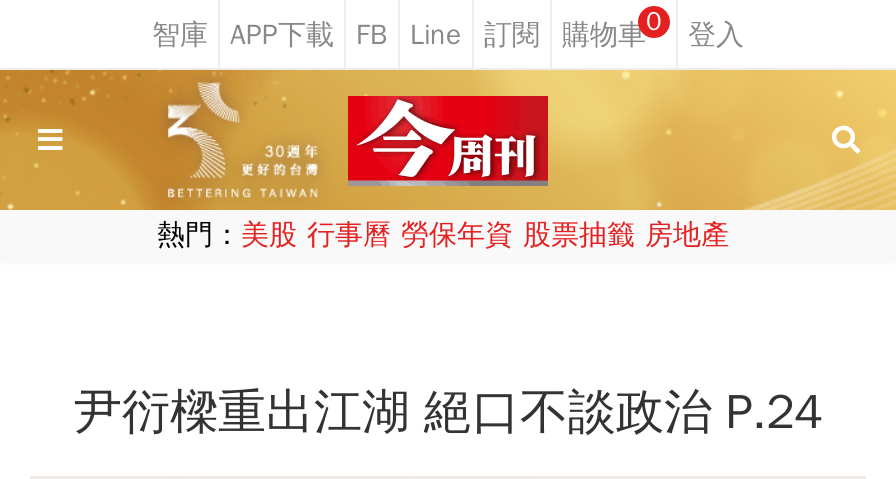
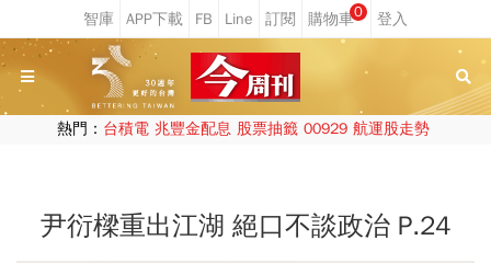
[157,218,729,252] 熱門：美股 行事曆 勞保年資 股票抽籤 房地產 -> [56,119,429,138] 熱門：台積電 兆豐金配息 股票抽籤 00929 航運股走勢

